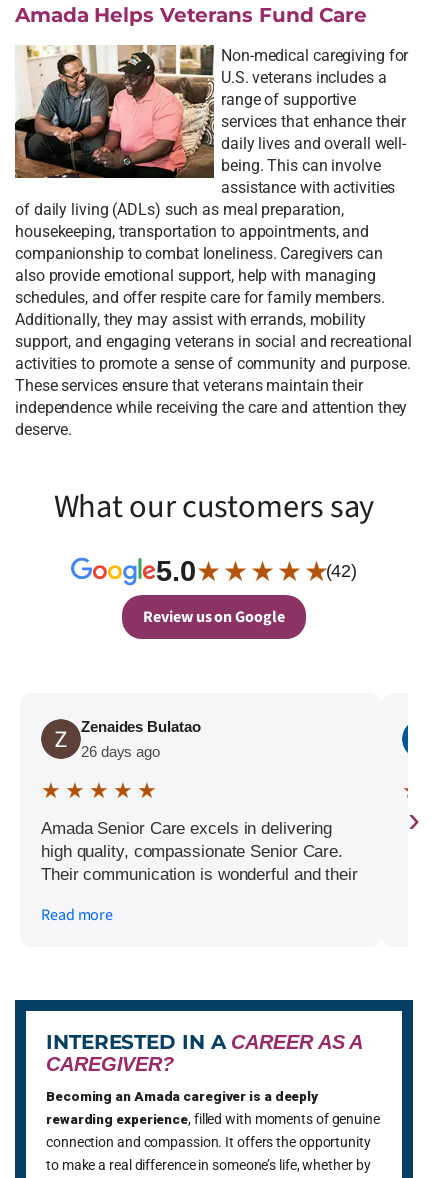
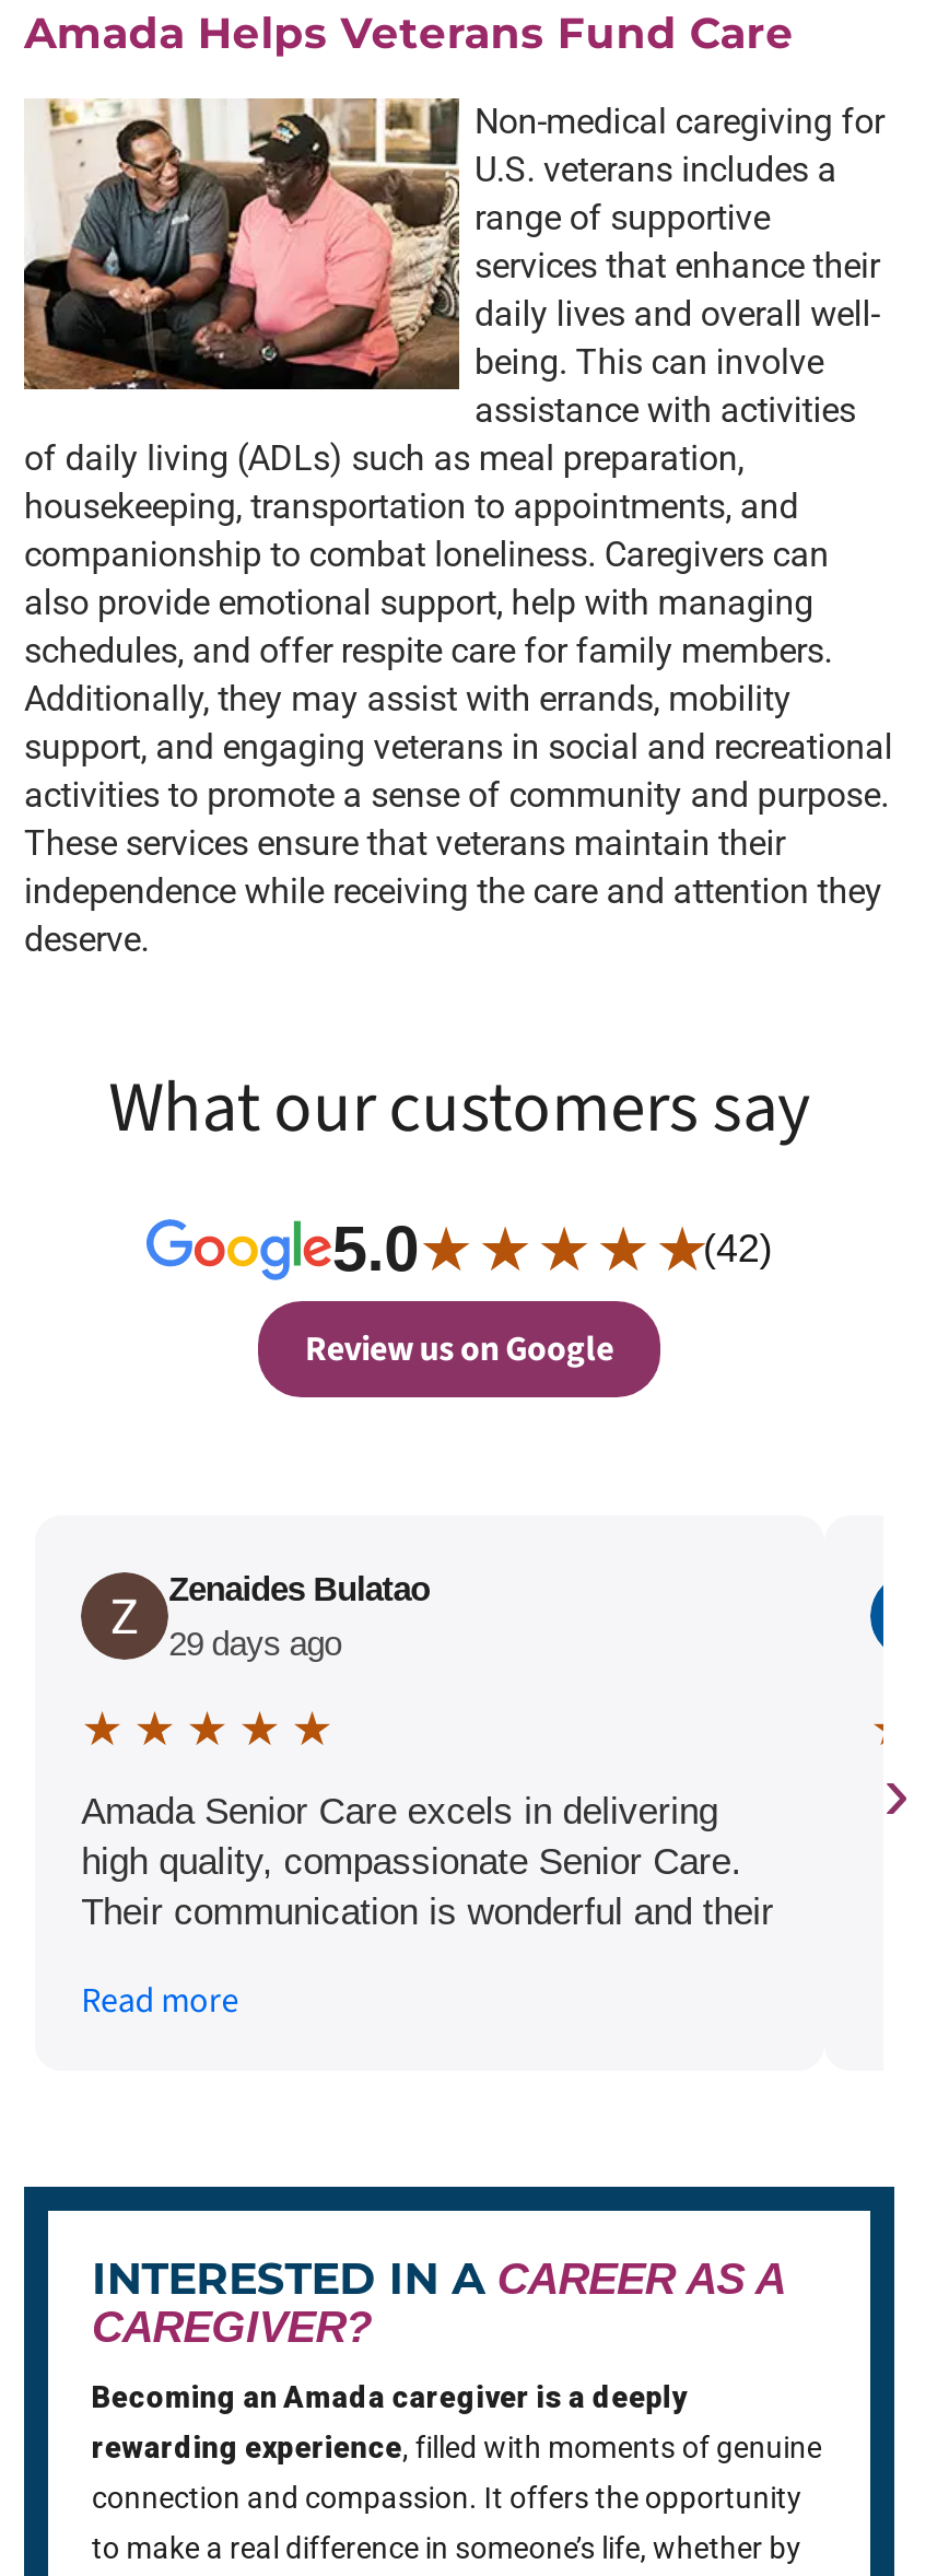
[81,743,160,760] 26 days ago -> [169,1625,341,1663] 29 days ago

